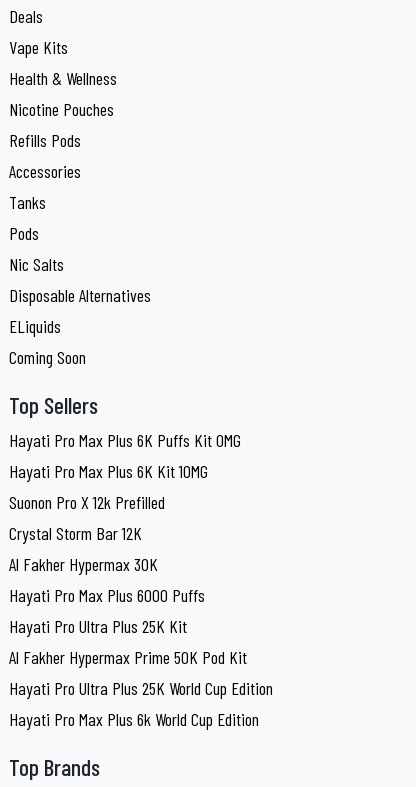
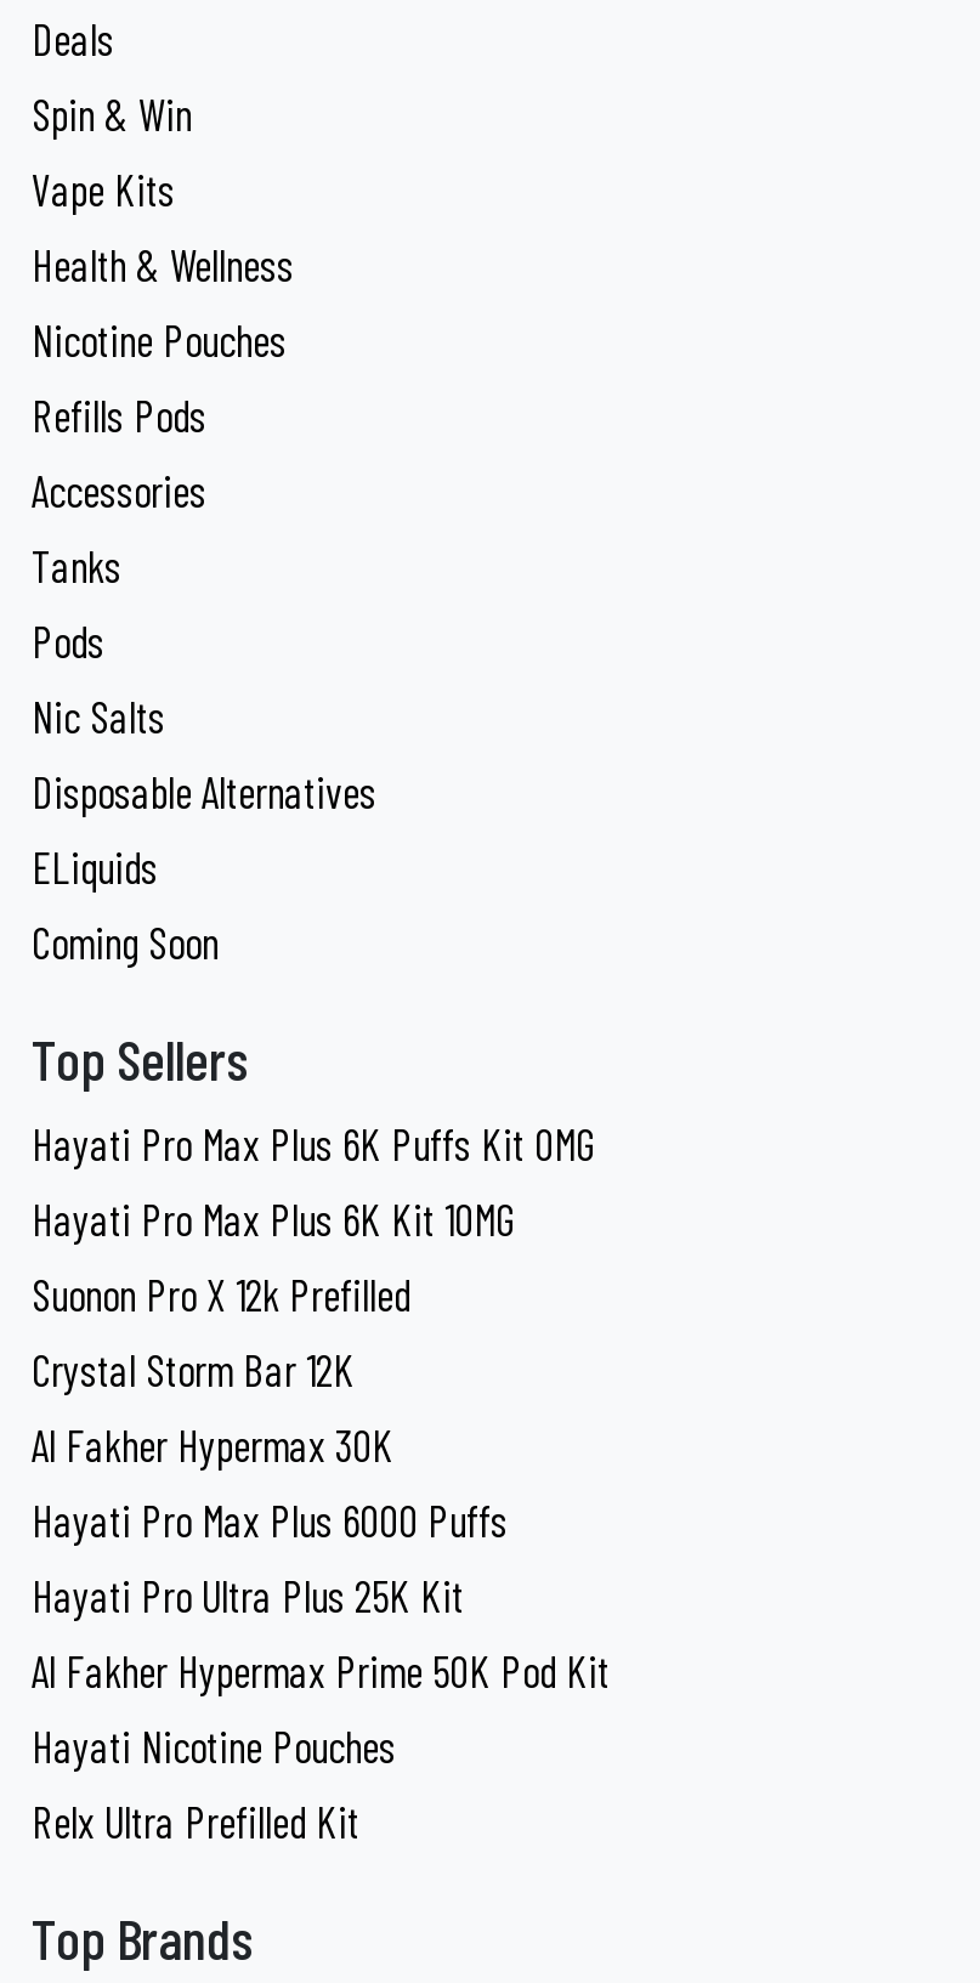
none -> [32,87,192,141] Spin & Win
[9,677,273,730] Hayati Pro Ultra Plus 25K World Cup Edition | Hayati Pro Max Plus 6k World Cup Edition -> [32,1719,396,1848] Hayati Nicotine Pouches | Relx Ultra Prefilled Kit

